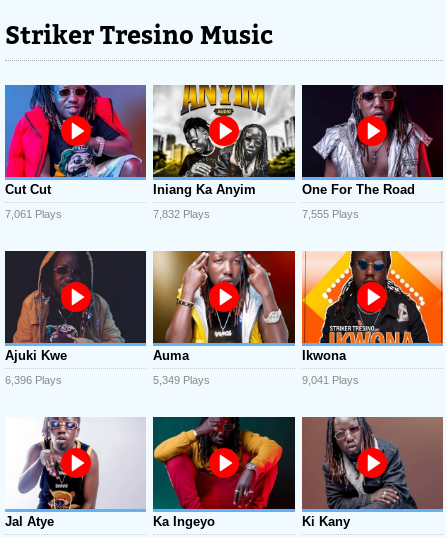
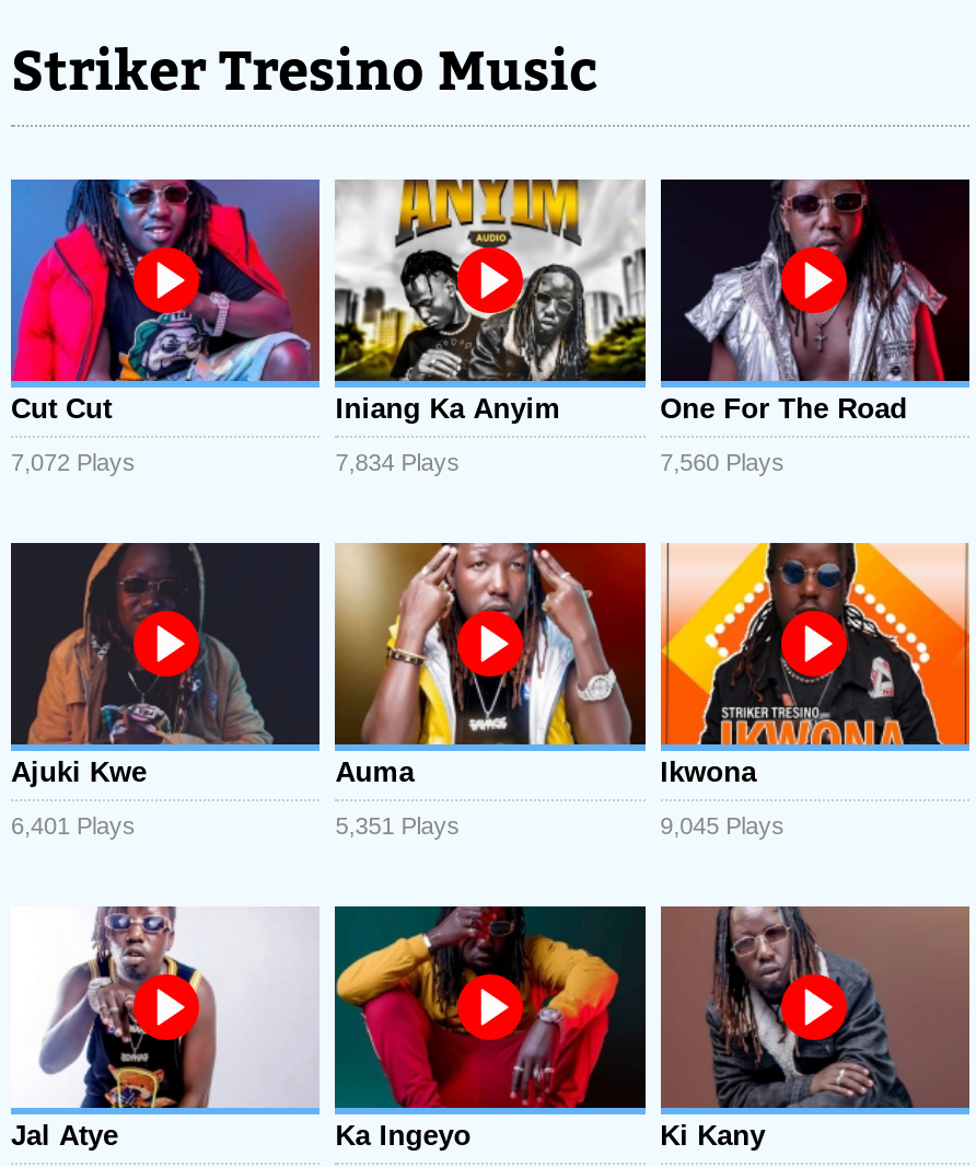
[5,208,62,220] 7,061 Plays -> [11,449,136,475] 7,072 Plays
[153,208,210,220] 7,832 Plays -> [335,449,460,475] 7,834 Plays
[302,208,359,220] 7,555 Plays -> [660,449,785,475] 7,560 Plays
[5,374,62,386] 6,396 Plays -> [11,812,136,838] 6,401 Plays
[153,374,210,386] 5,349 Plays -> [335,812,460,838] 5,351 Plays
[302,374,359,386] 9,041 Plays -> [660,812,785,838] 9,045 Plays

